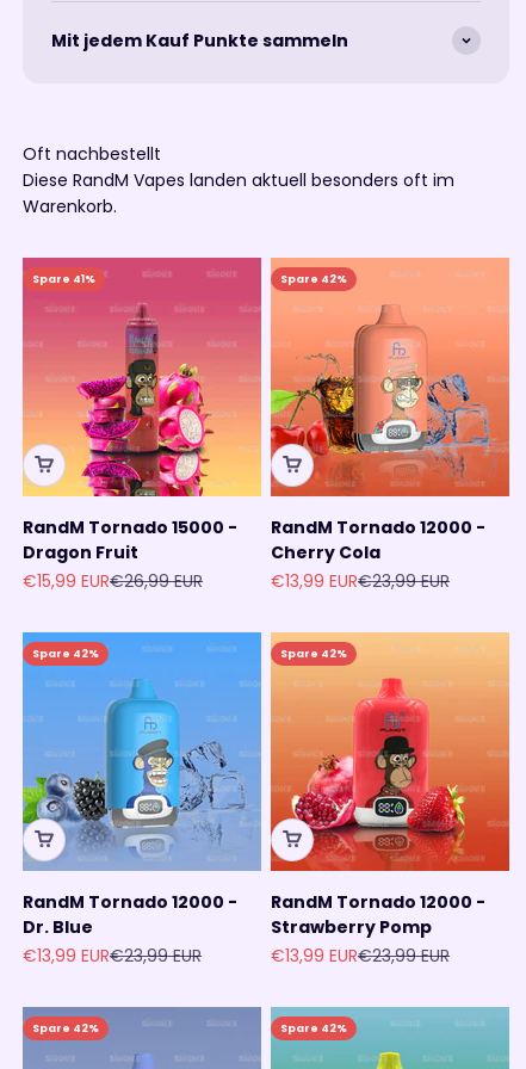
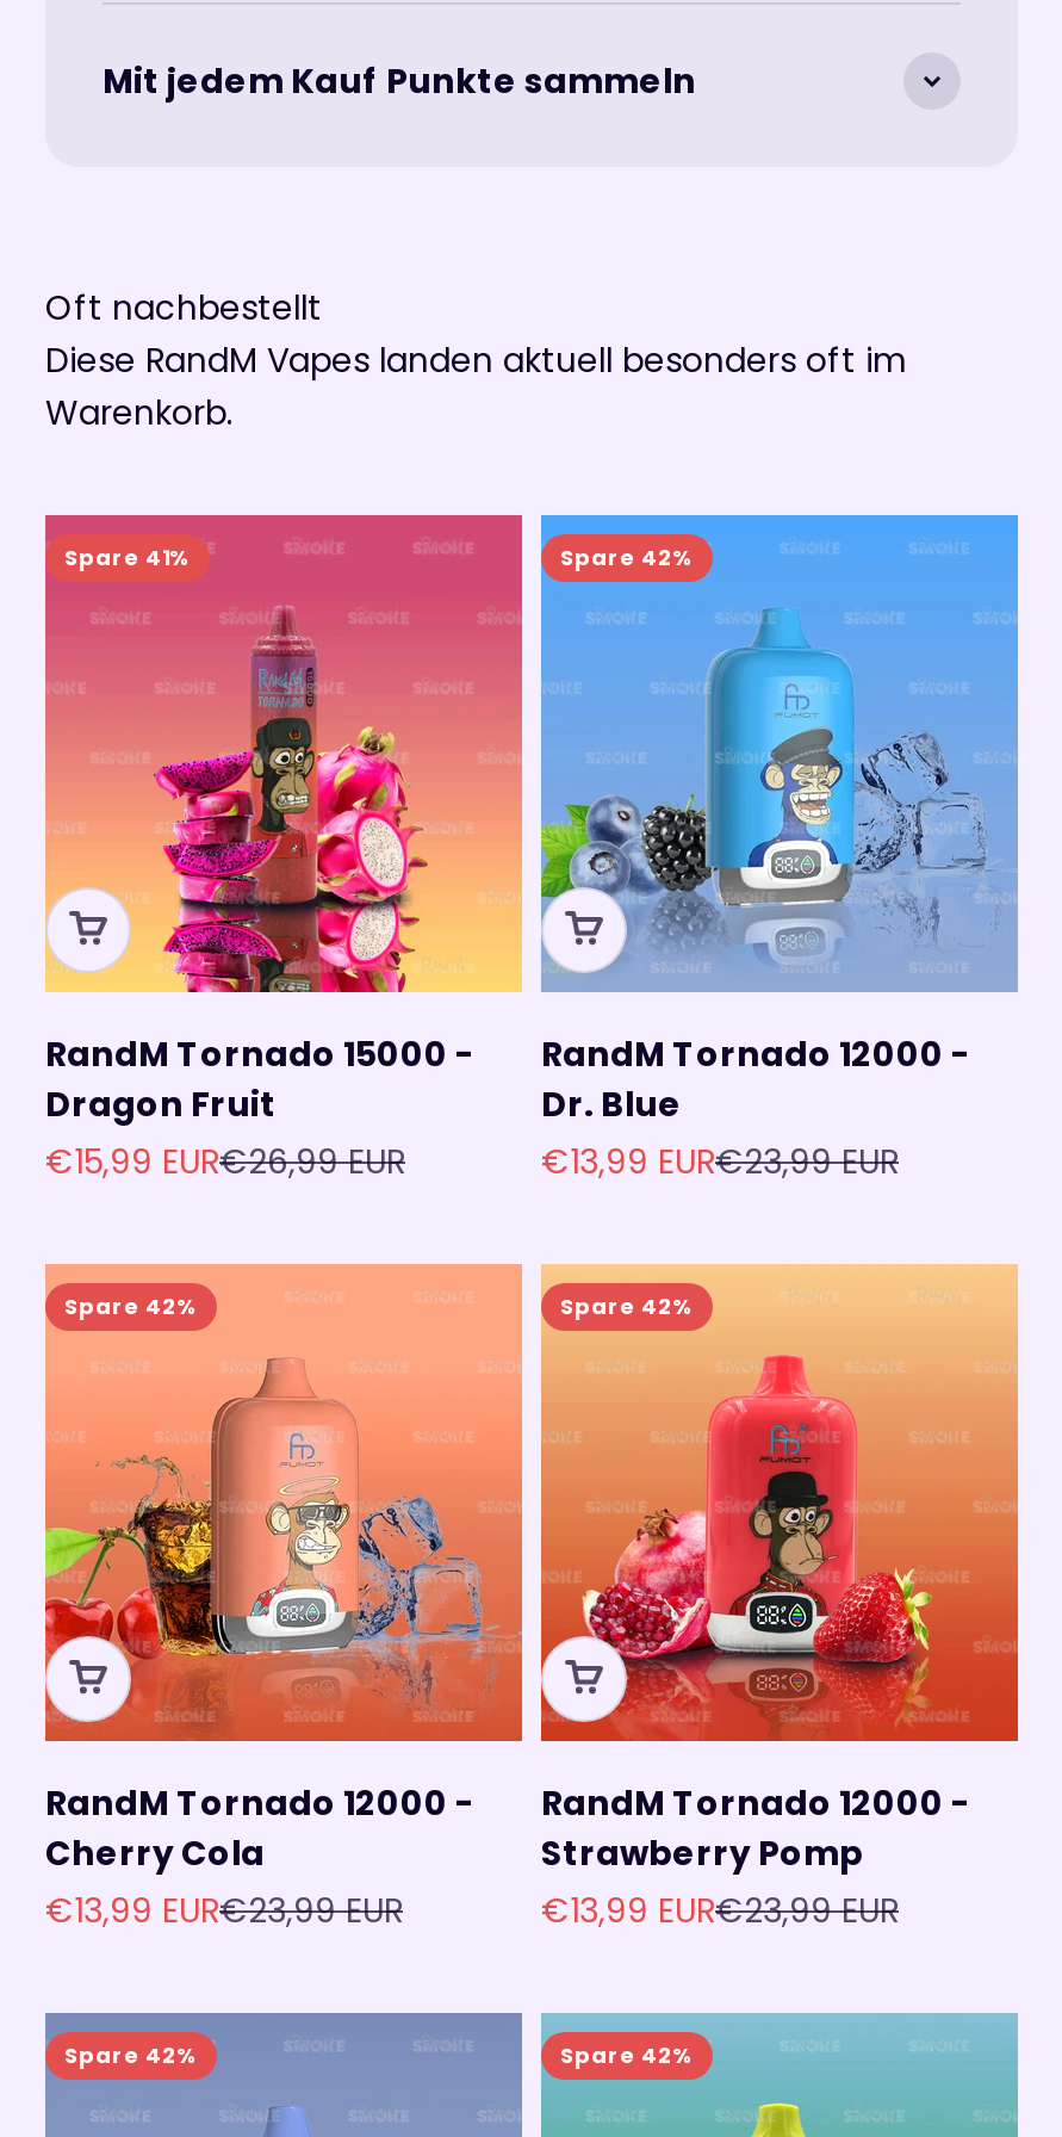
moved [270,257,510,564] -> [43,1262,524,1877]: [image] | Cherry Cola
moved [21,631,262,939] -> [539,513,1020,1128]: [image] | Dr. Blue

